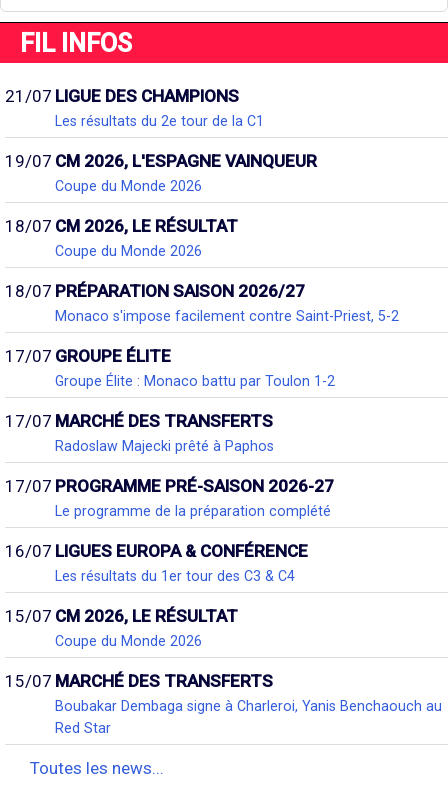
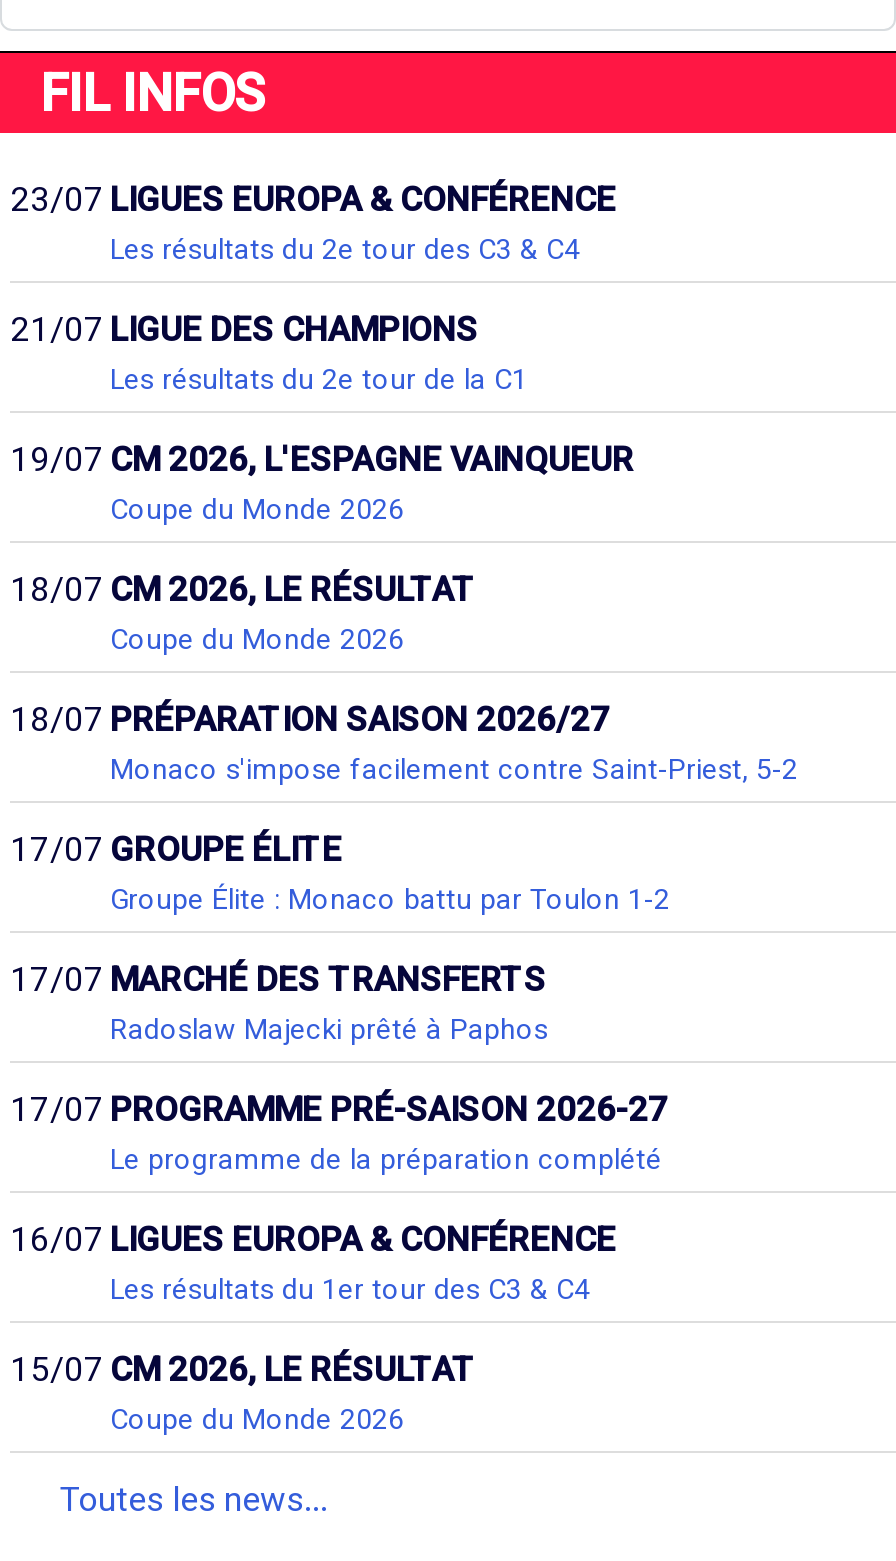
none -> [10,178,616,264] 23/07 LIGUES EUROPA & CONFÉRENCE | Les résultats du 2e tour des C3 & C4
moved [5,86,399,649] -> [10,308,798,1434]: 21/07 LIGUE DES CHAMPIONS | Les résultats du 2e tour de la C1 | 19/07 CM 2026, L'ESPAGNE VAINQUEUR | ... | 15/07 CM 2026, LE RÉSULTAT | Coupe du Monde 2026
[5,671,442,736] 15/07 MARCHÉ DES TRANSFERTS | Boubakar Dembaga signe à Charleroi, Yanis Benchaouch au | Red Star -> none

